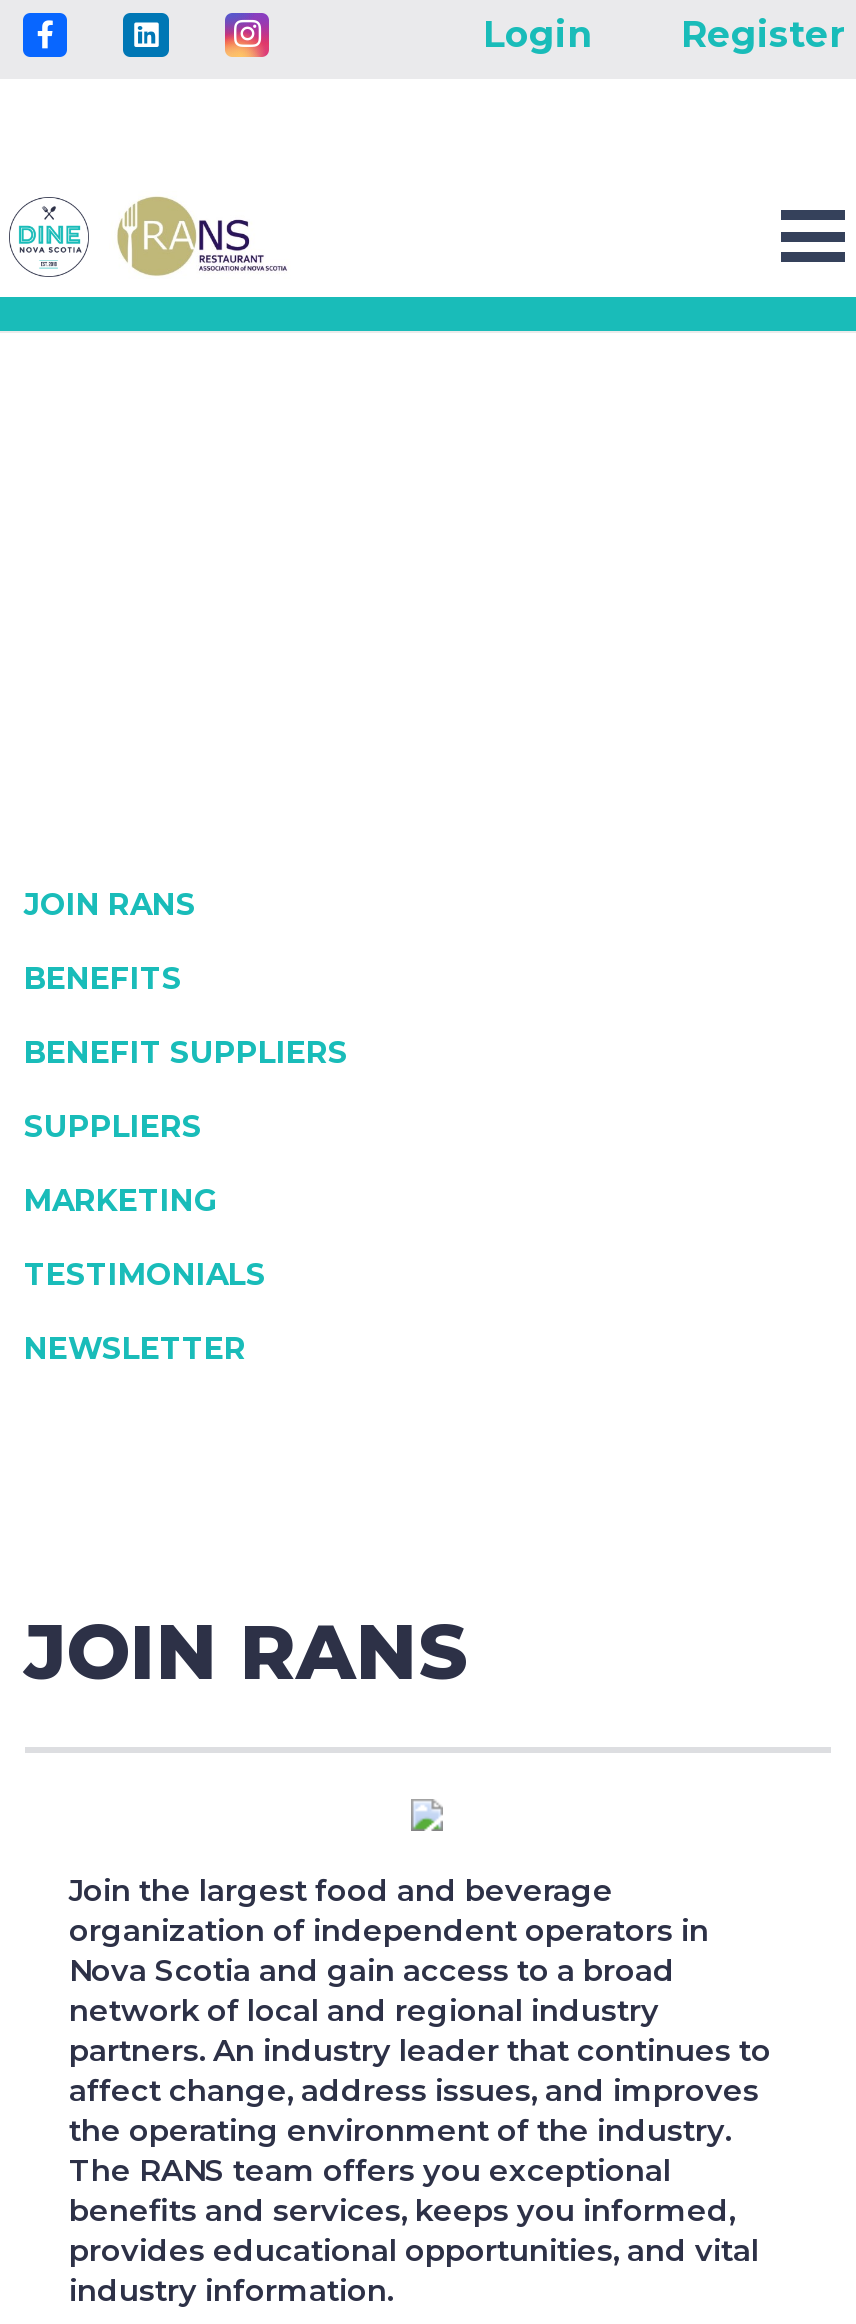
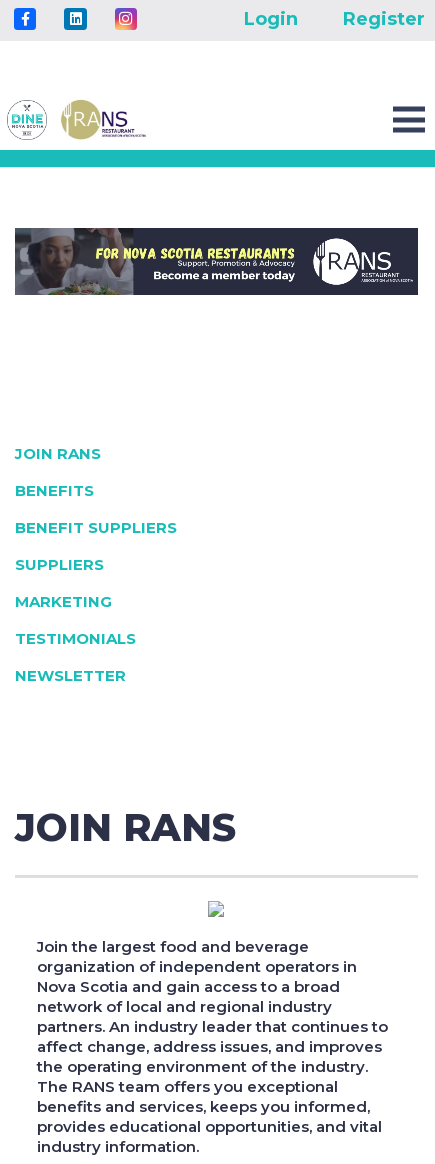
none -> [14,227,419,296] [image]

